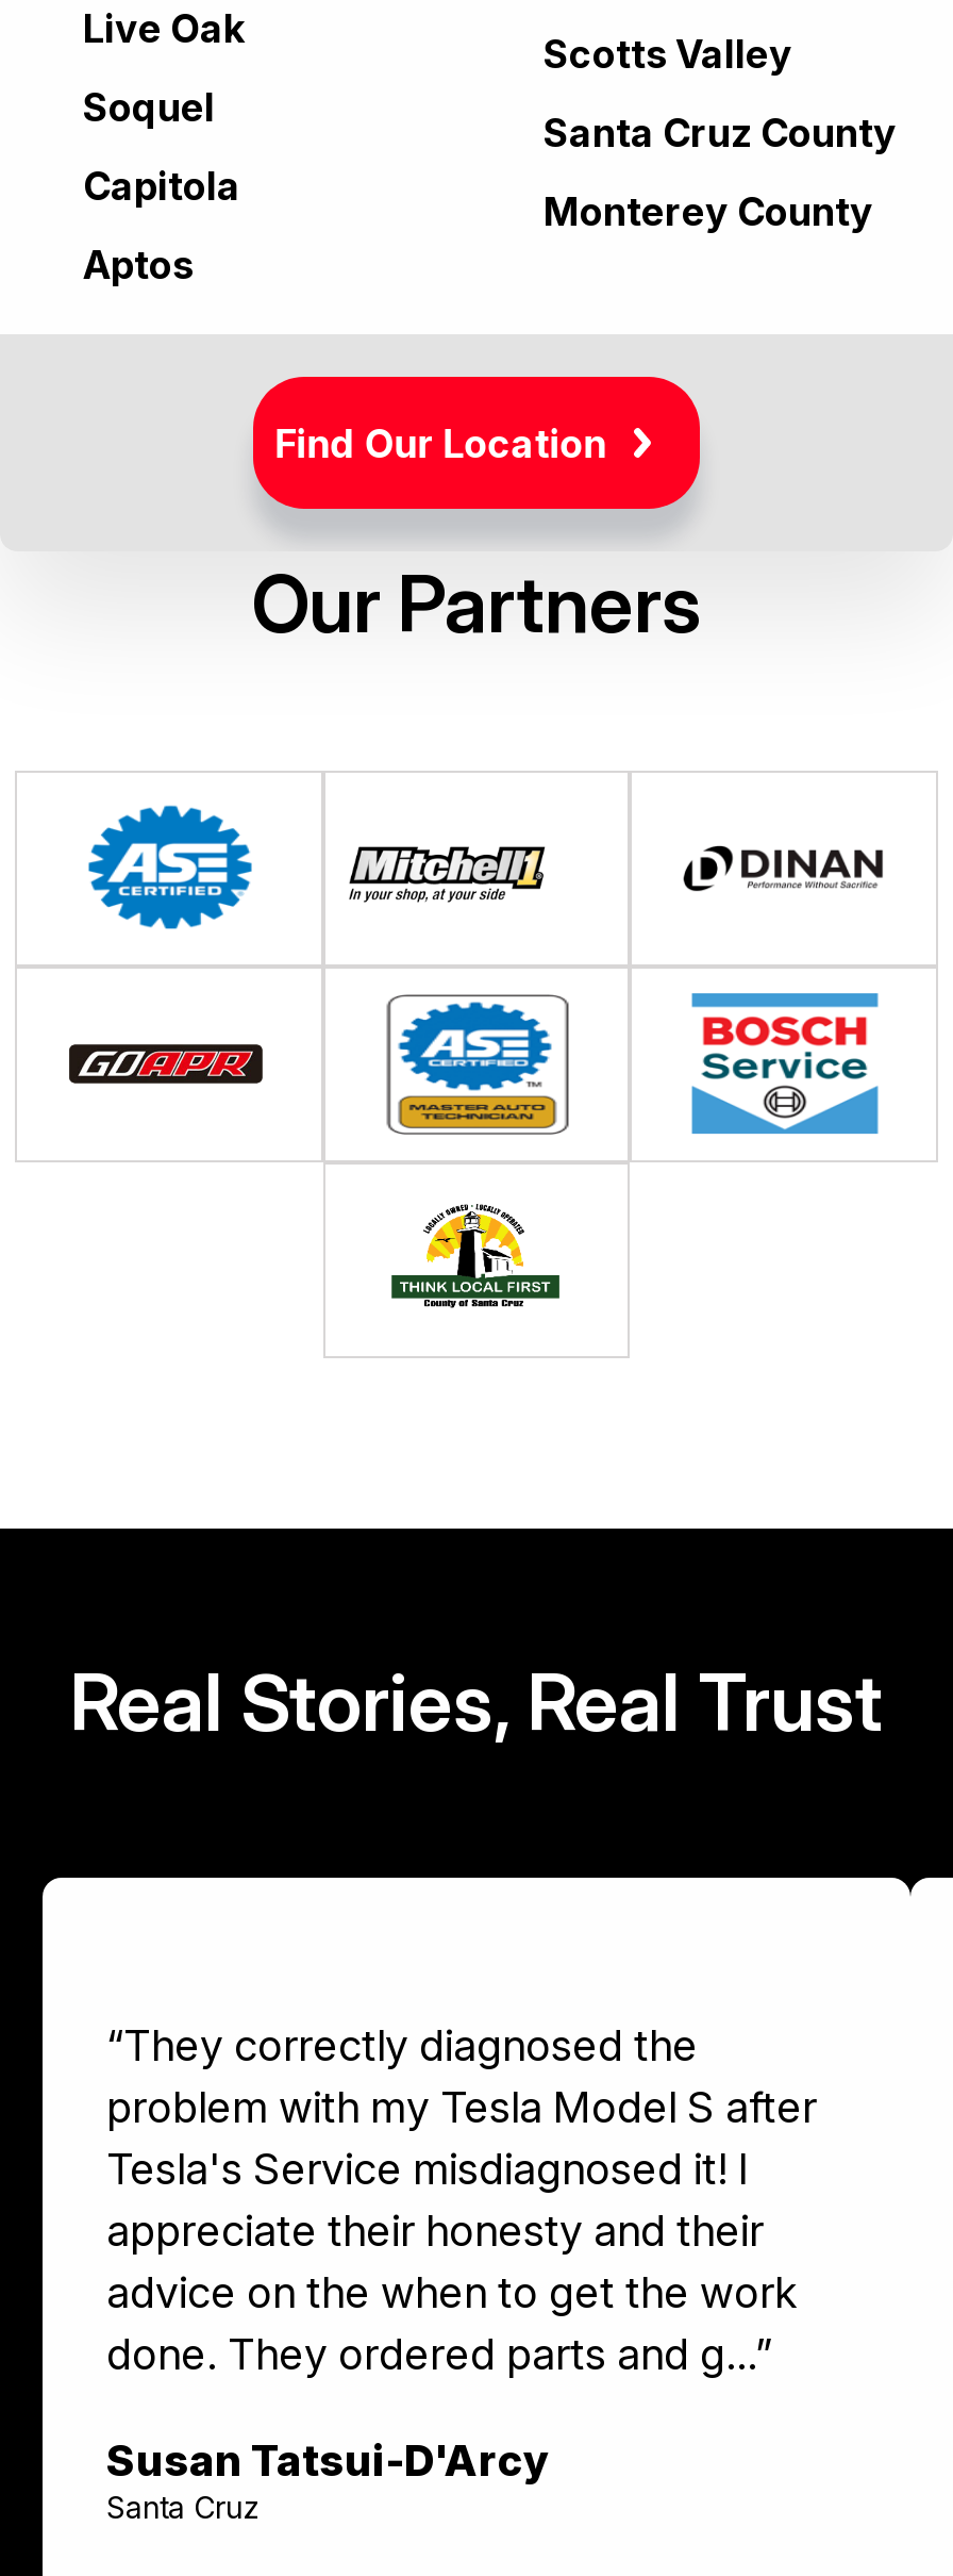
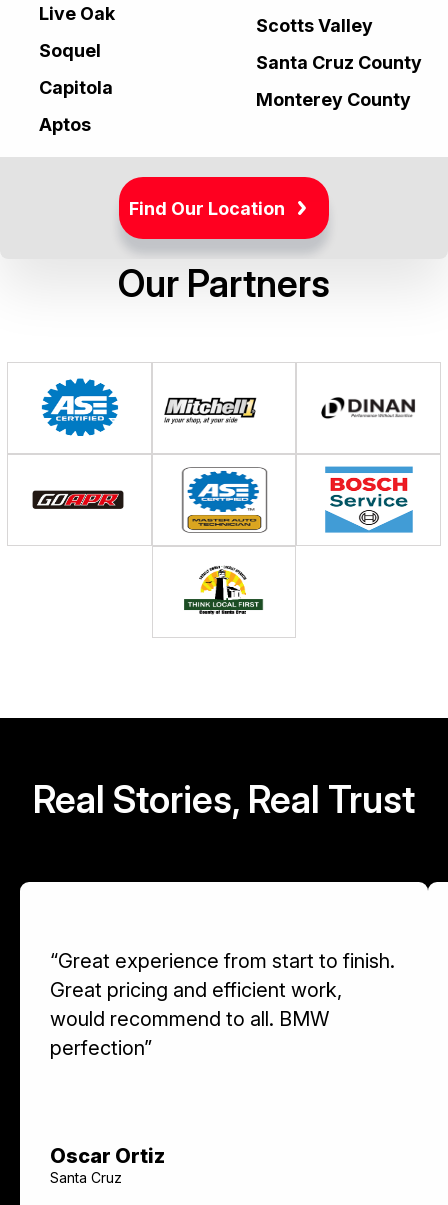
[106,2021,817,2381] “They correctly diagnosed the | problem with my Tesla Model S after | Tesla's Service misdiagnosed it! I | appreciate their honesty and their | advice on the when to get the work | done. They ordered parts and g...” -> [50,949,395,1060] “Great experience from start to finish. | Great pricing and efficient work, | would recommend to all. BMW | perfection”
[106,2436,549,2487] Susan Tatsui-D'Arcy -> [50,1144,165,1168] Oscar Ortiz

